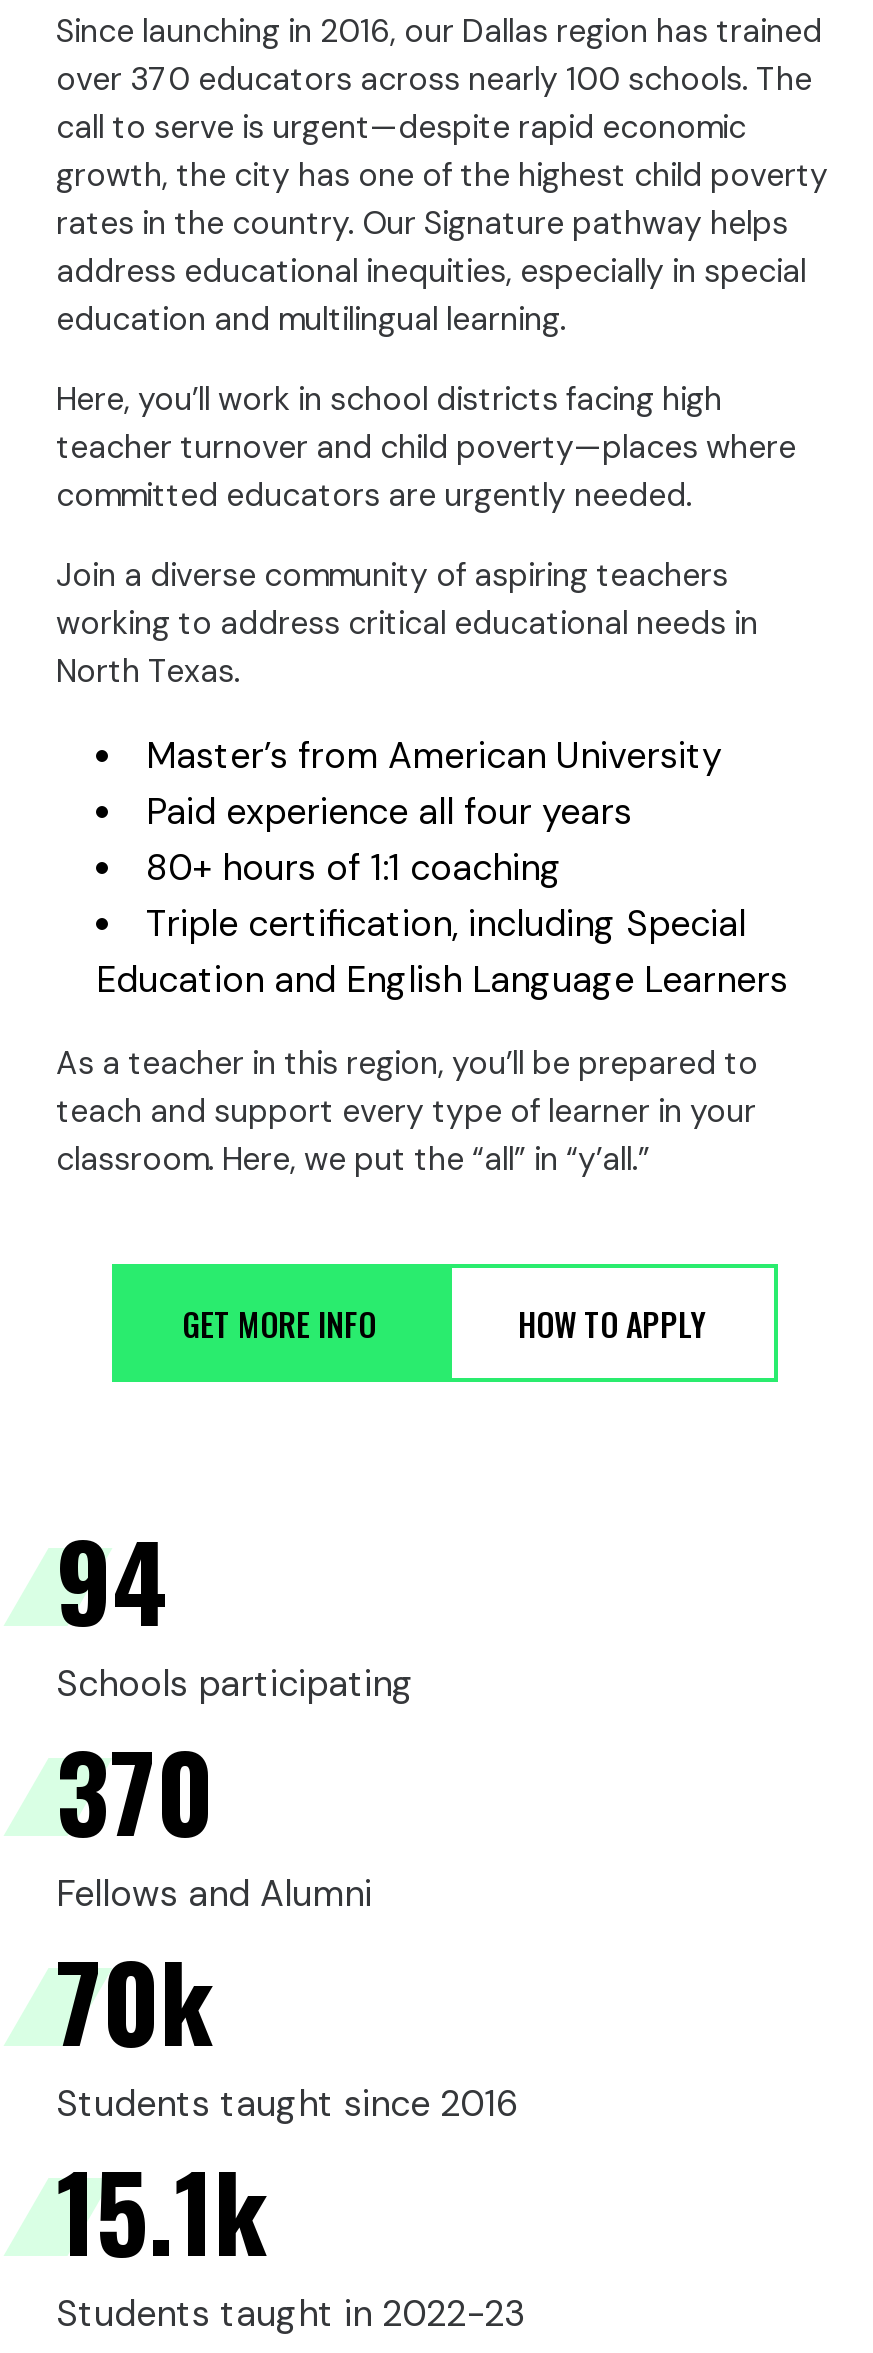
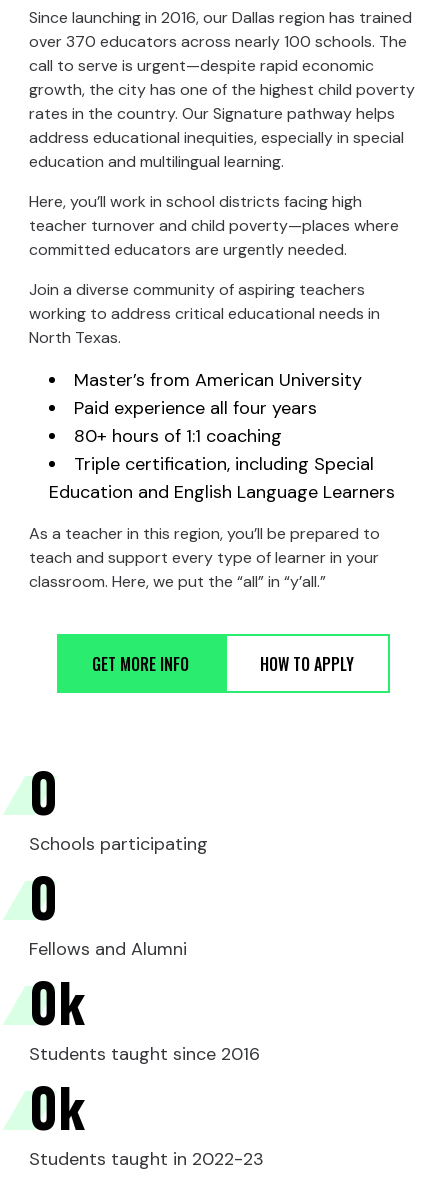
[56,1502,166,1656] 94 -> [29,753,58,830] 0
[56,1712,214,1866] 370 -> [29,858,58,935] 0
[56,1922,214,2076] 70k -> [29,963,85,1040] 0k
[56,2132,268,2286] 15.1k -> [29,1068,85,1145] 0k

